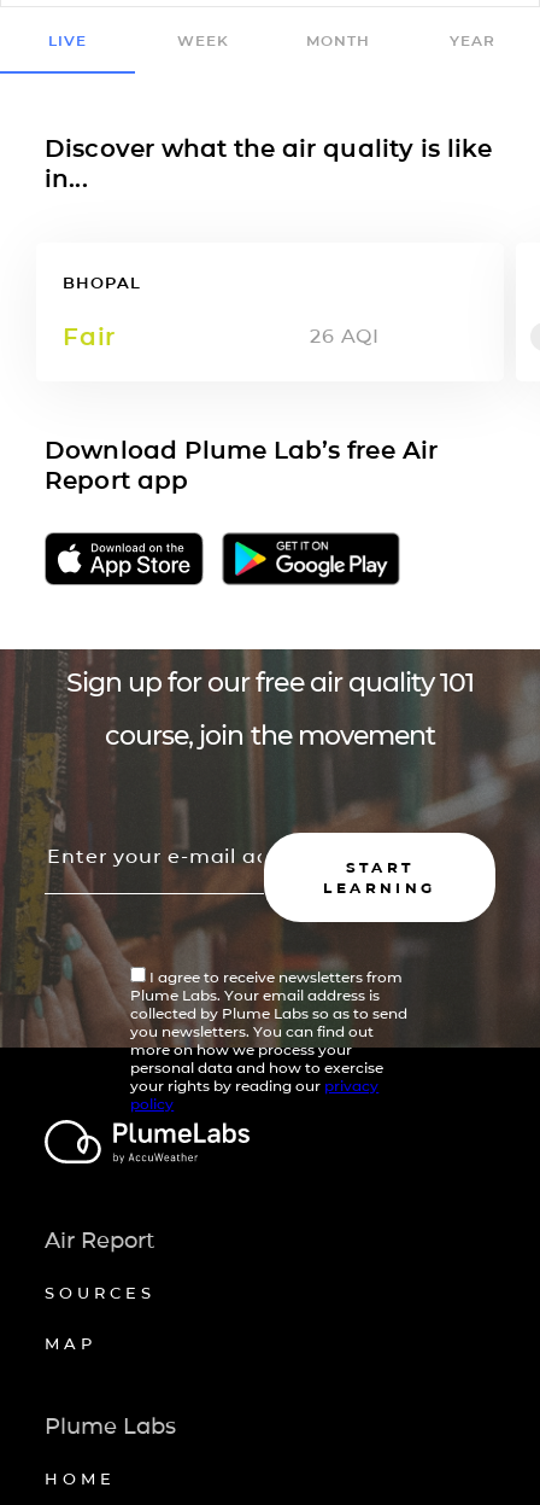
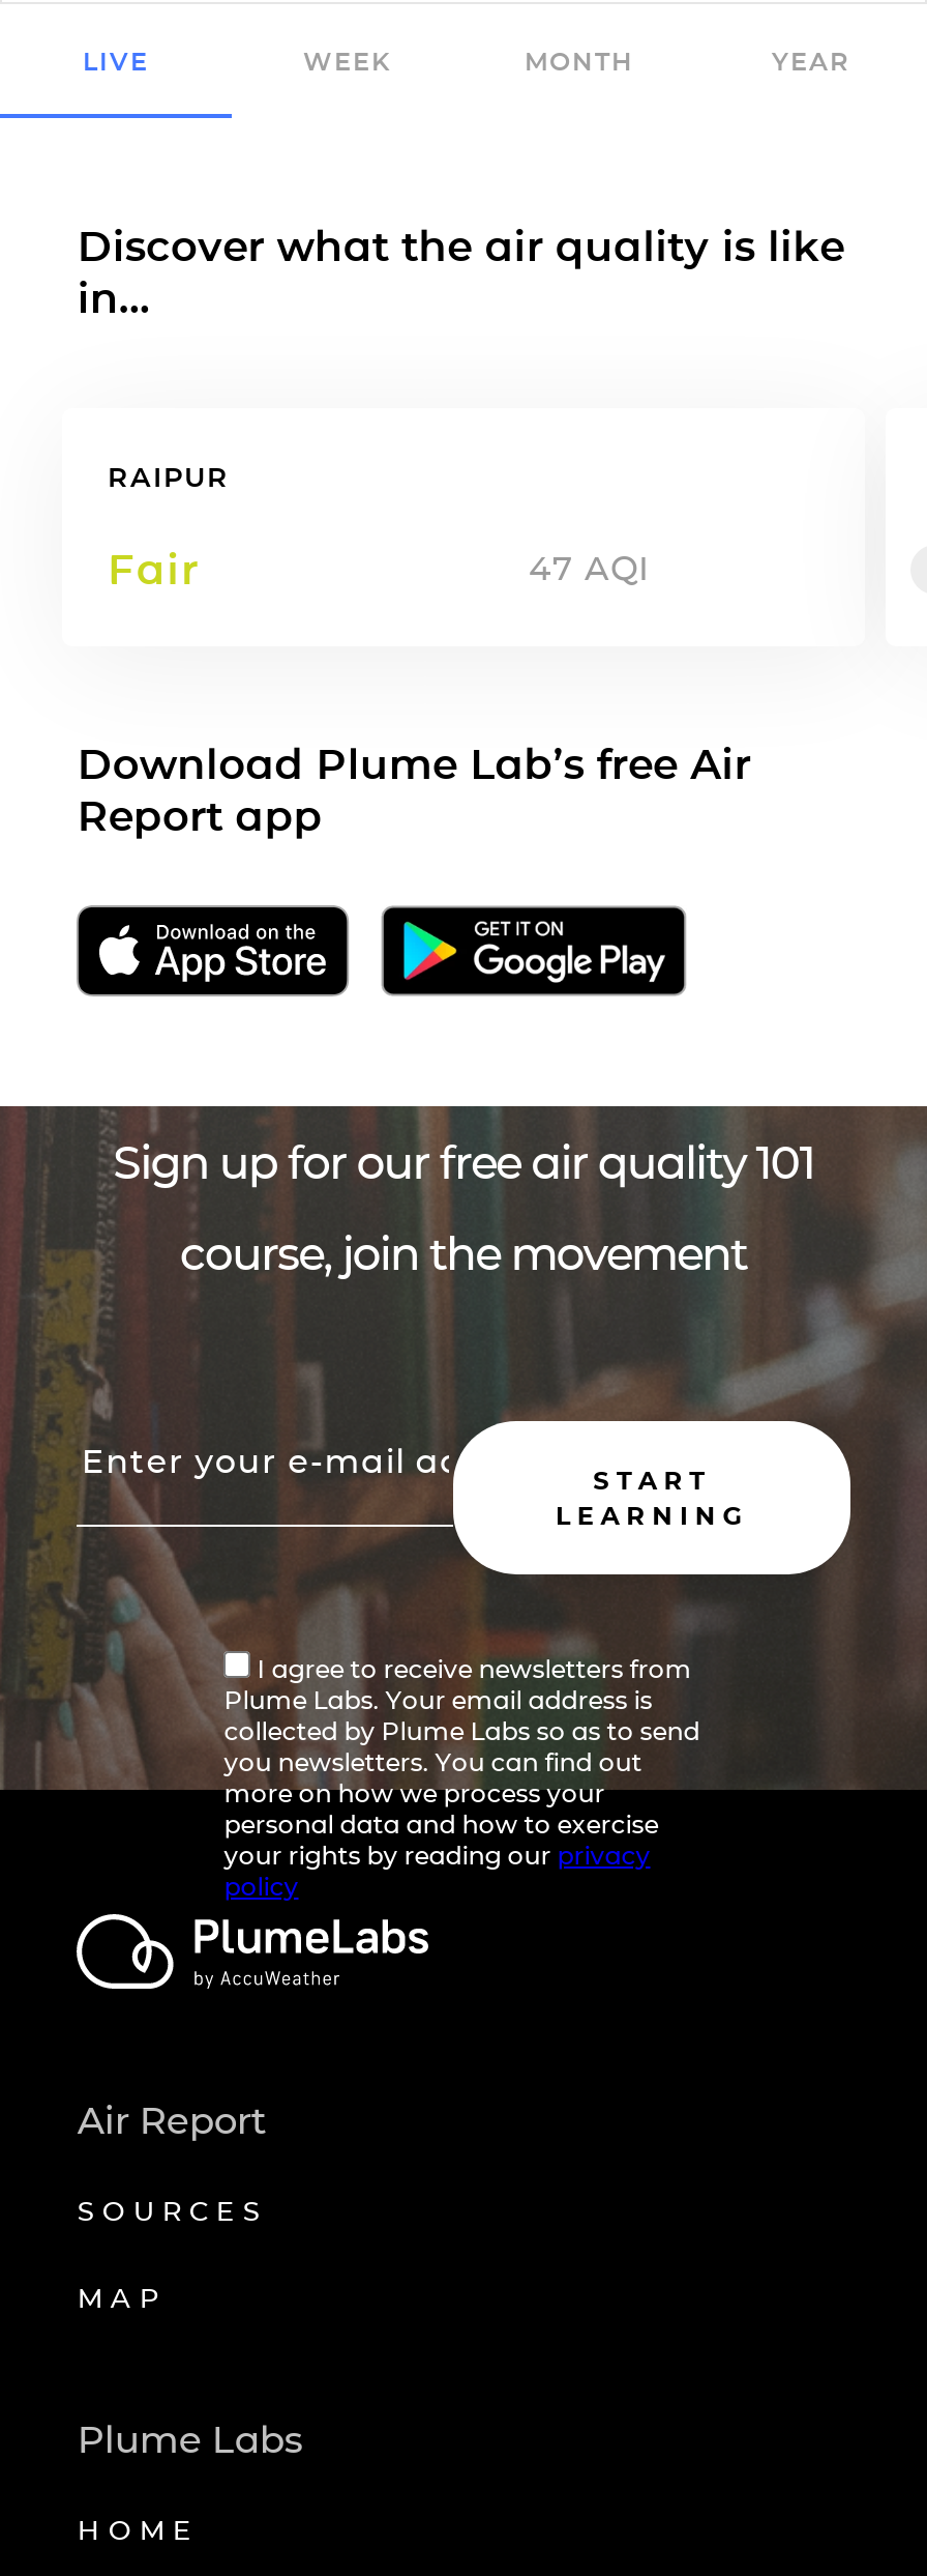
[63,273,141,292] BHOPAL -> [108,459,230,493] RAIPUR
[310,324,379,347] 26 AQI -> [529,549,650,588] 47 AQI

